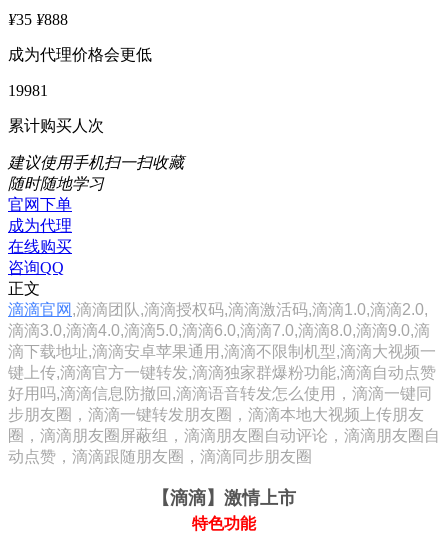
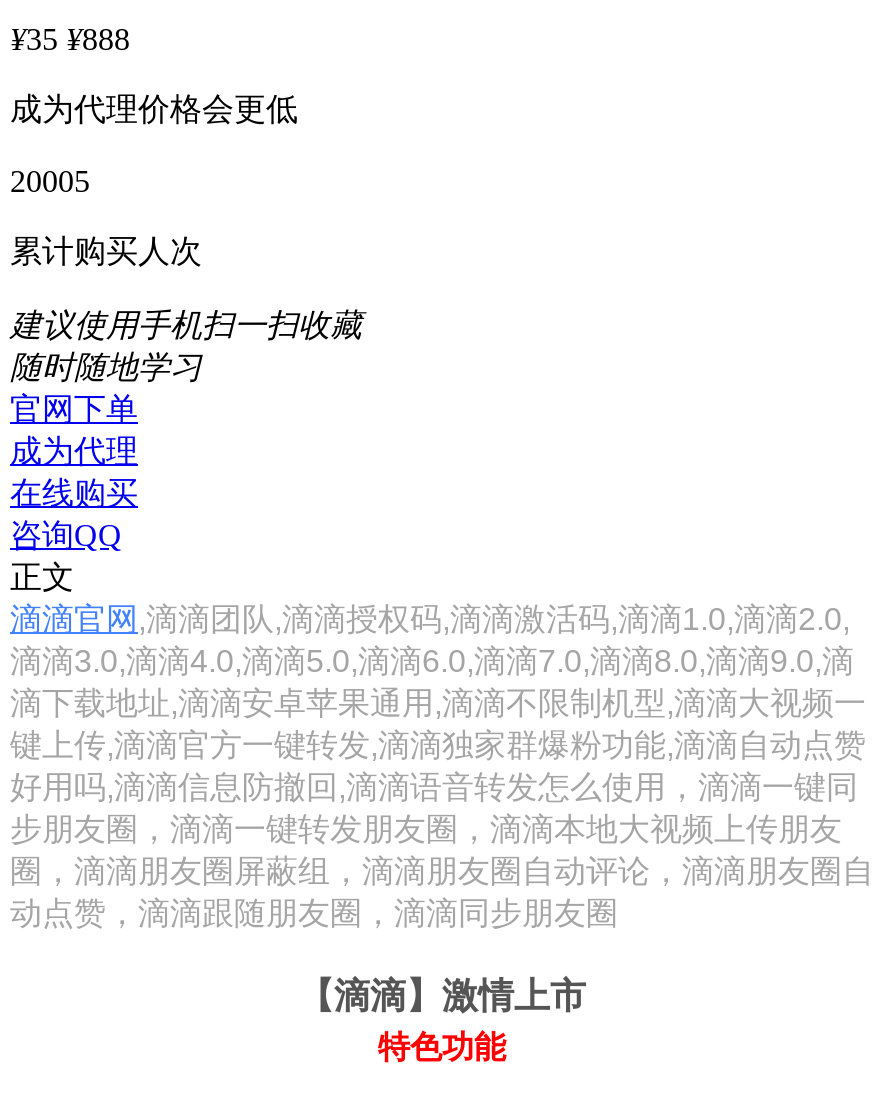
[8,82,48,99] 19981 -> [10,164,90,198] 20005

